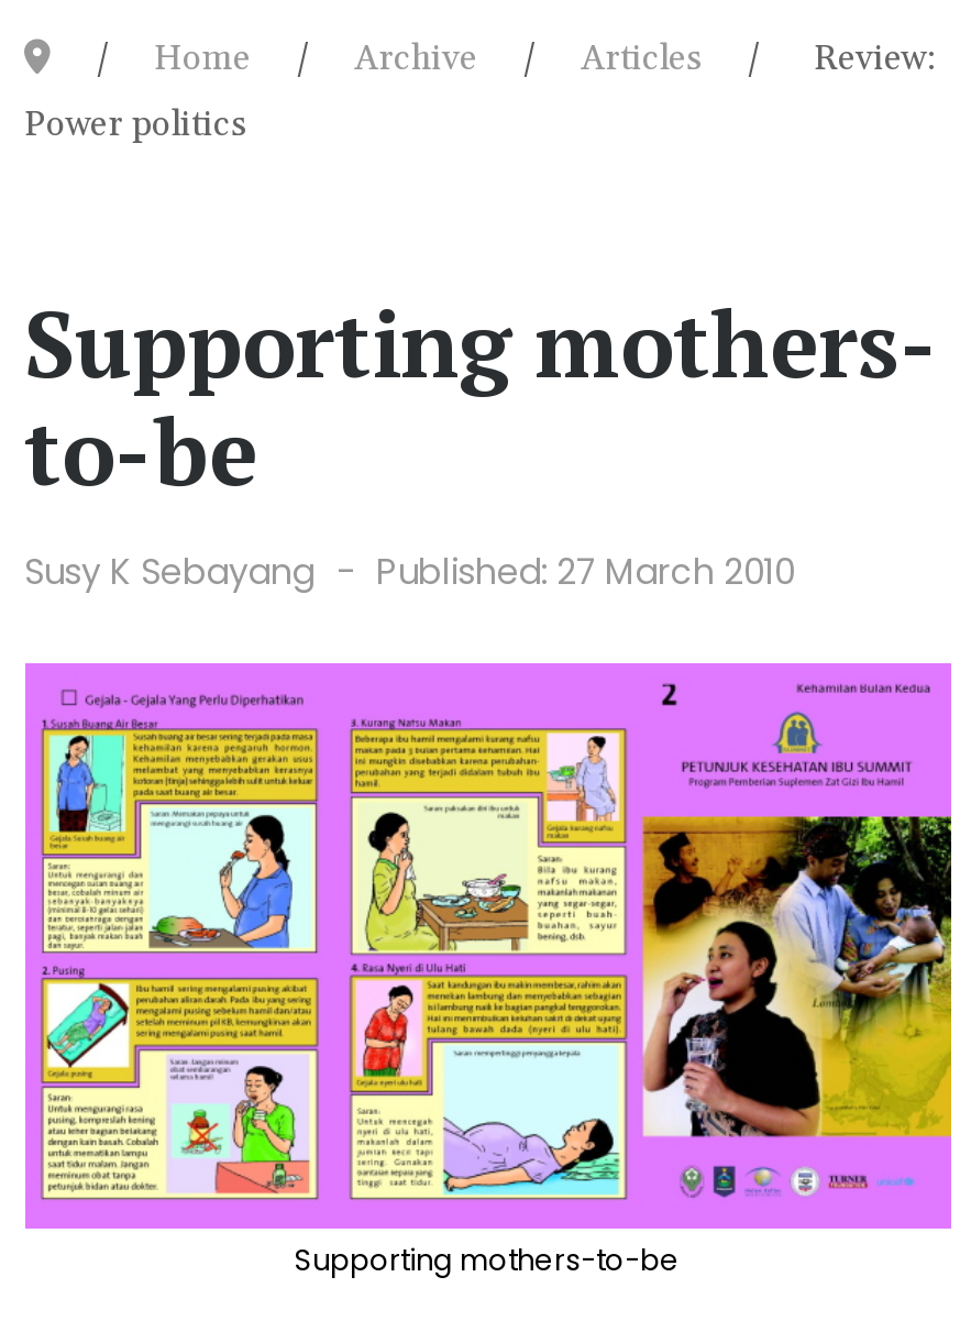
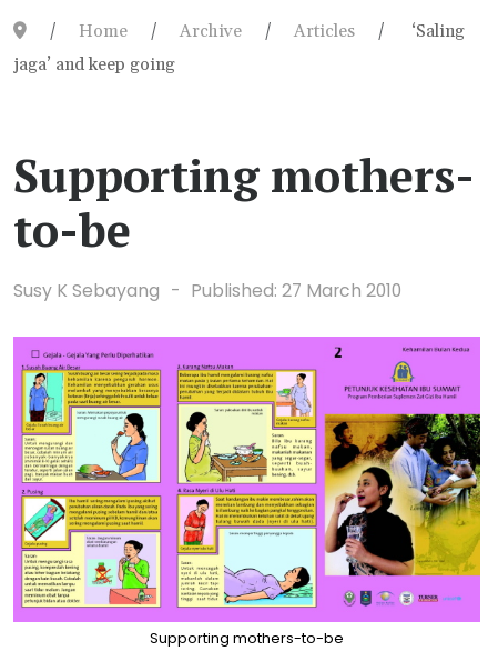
[805,37,937,81] Review: -> [406,21,464,43] ‘Saling
[24,103,246,147] Power politics -> [13,54,175,76] jaga’ and keep going

